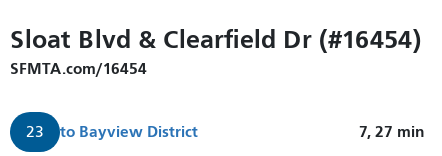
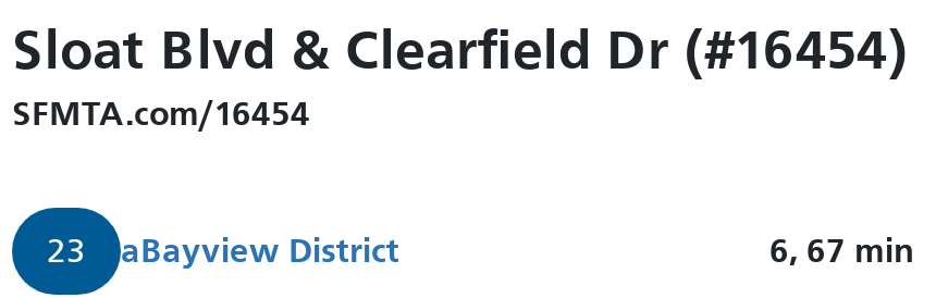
[60,122,428,141] toBayview District | 7, 27 min -> [121,230,922,271] aBayview District | 6, 67 min

